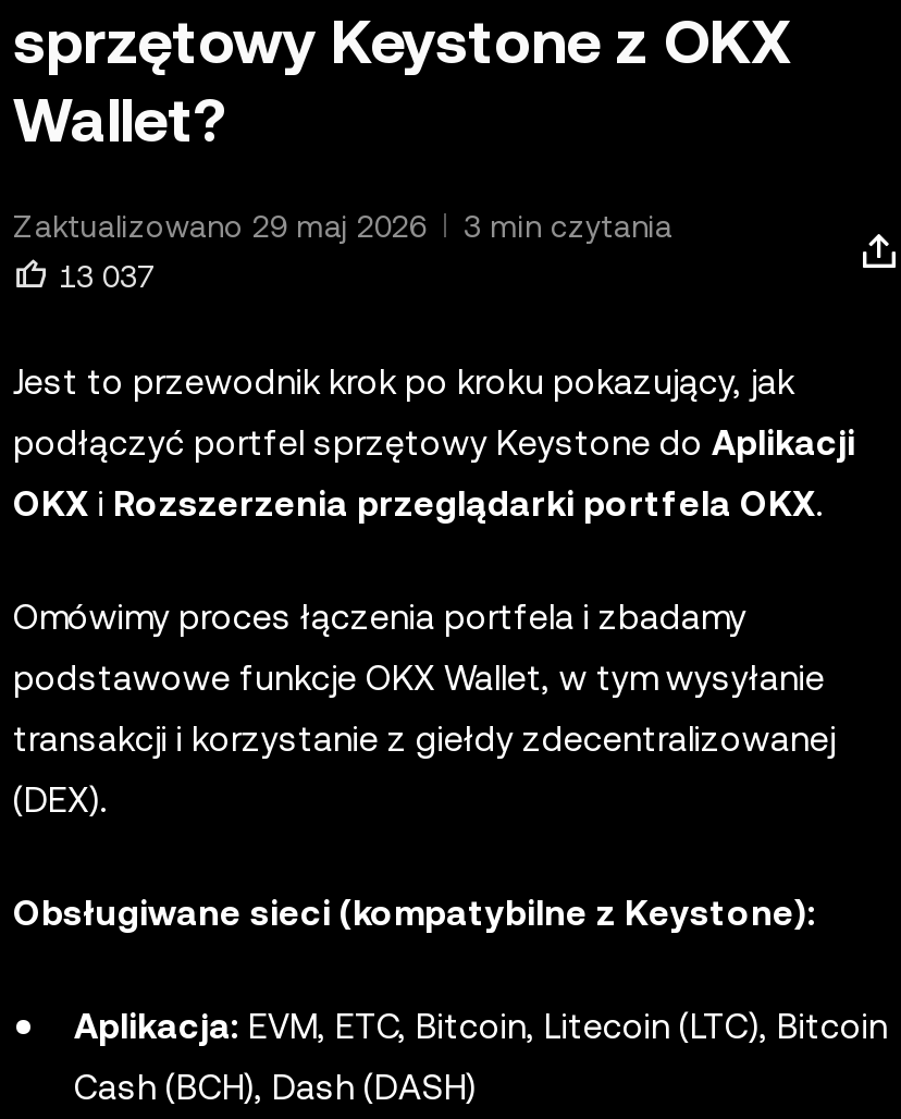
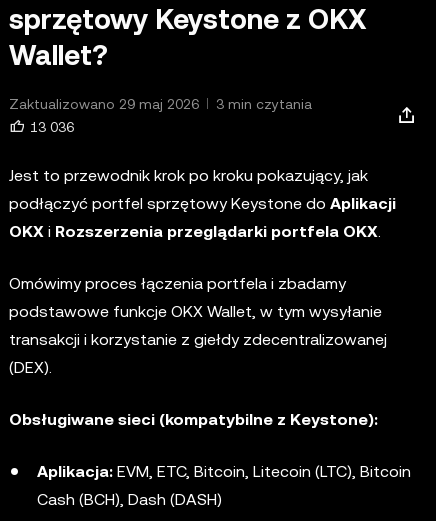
[59,258,155,293] 13 037 -> [30,118,74,134] 13 036

